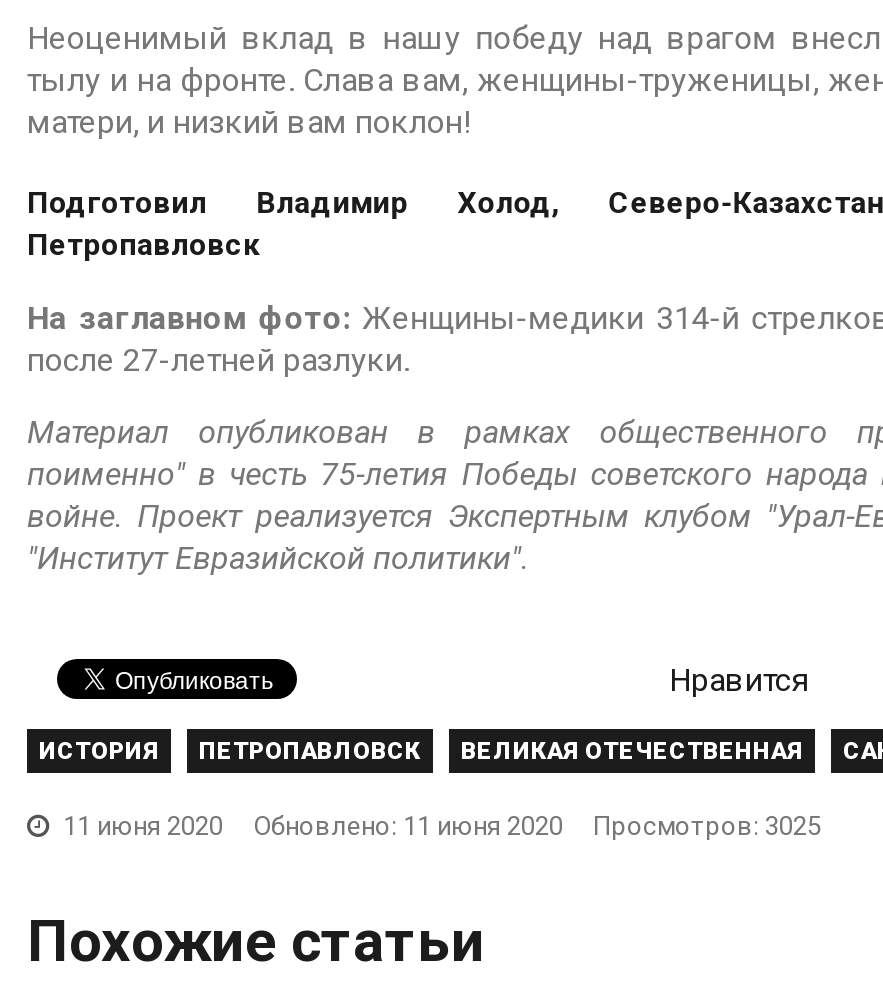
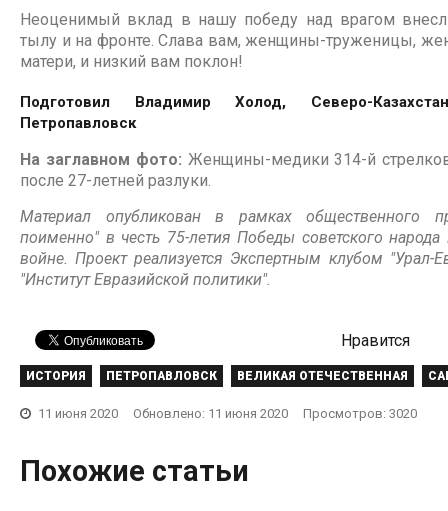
[593,810,821,840] Просмотров: 3025 -> [303,406,417,421] Просмотров: 3020

